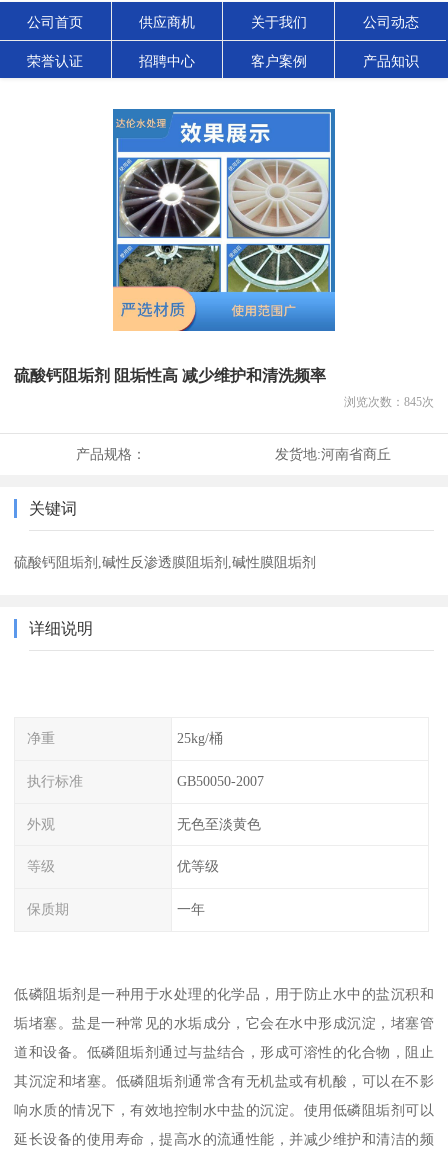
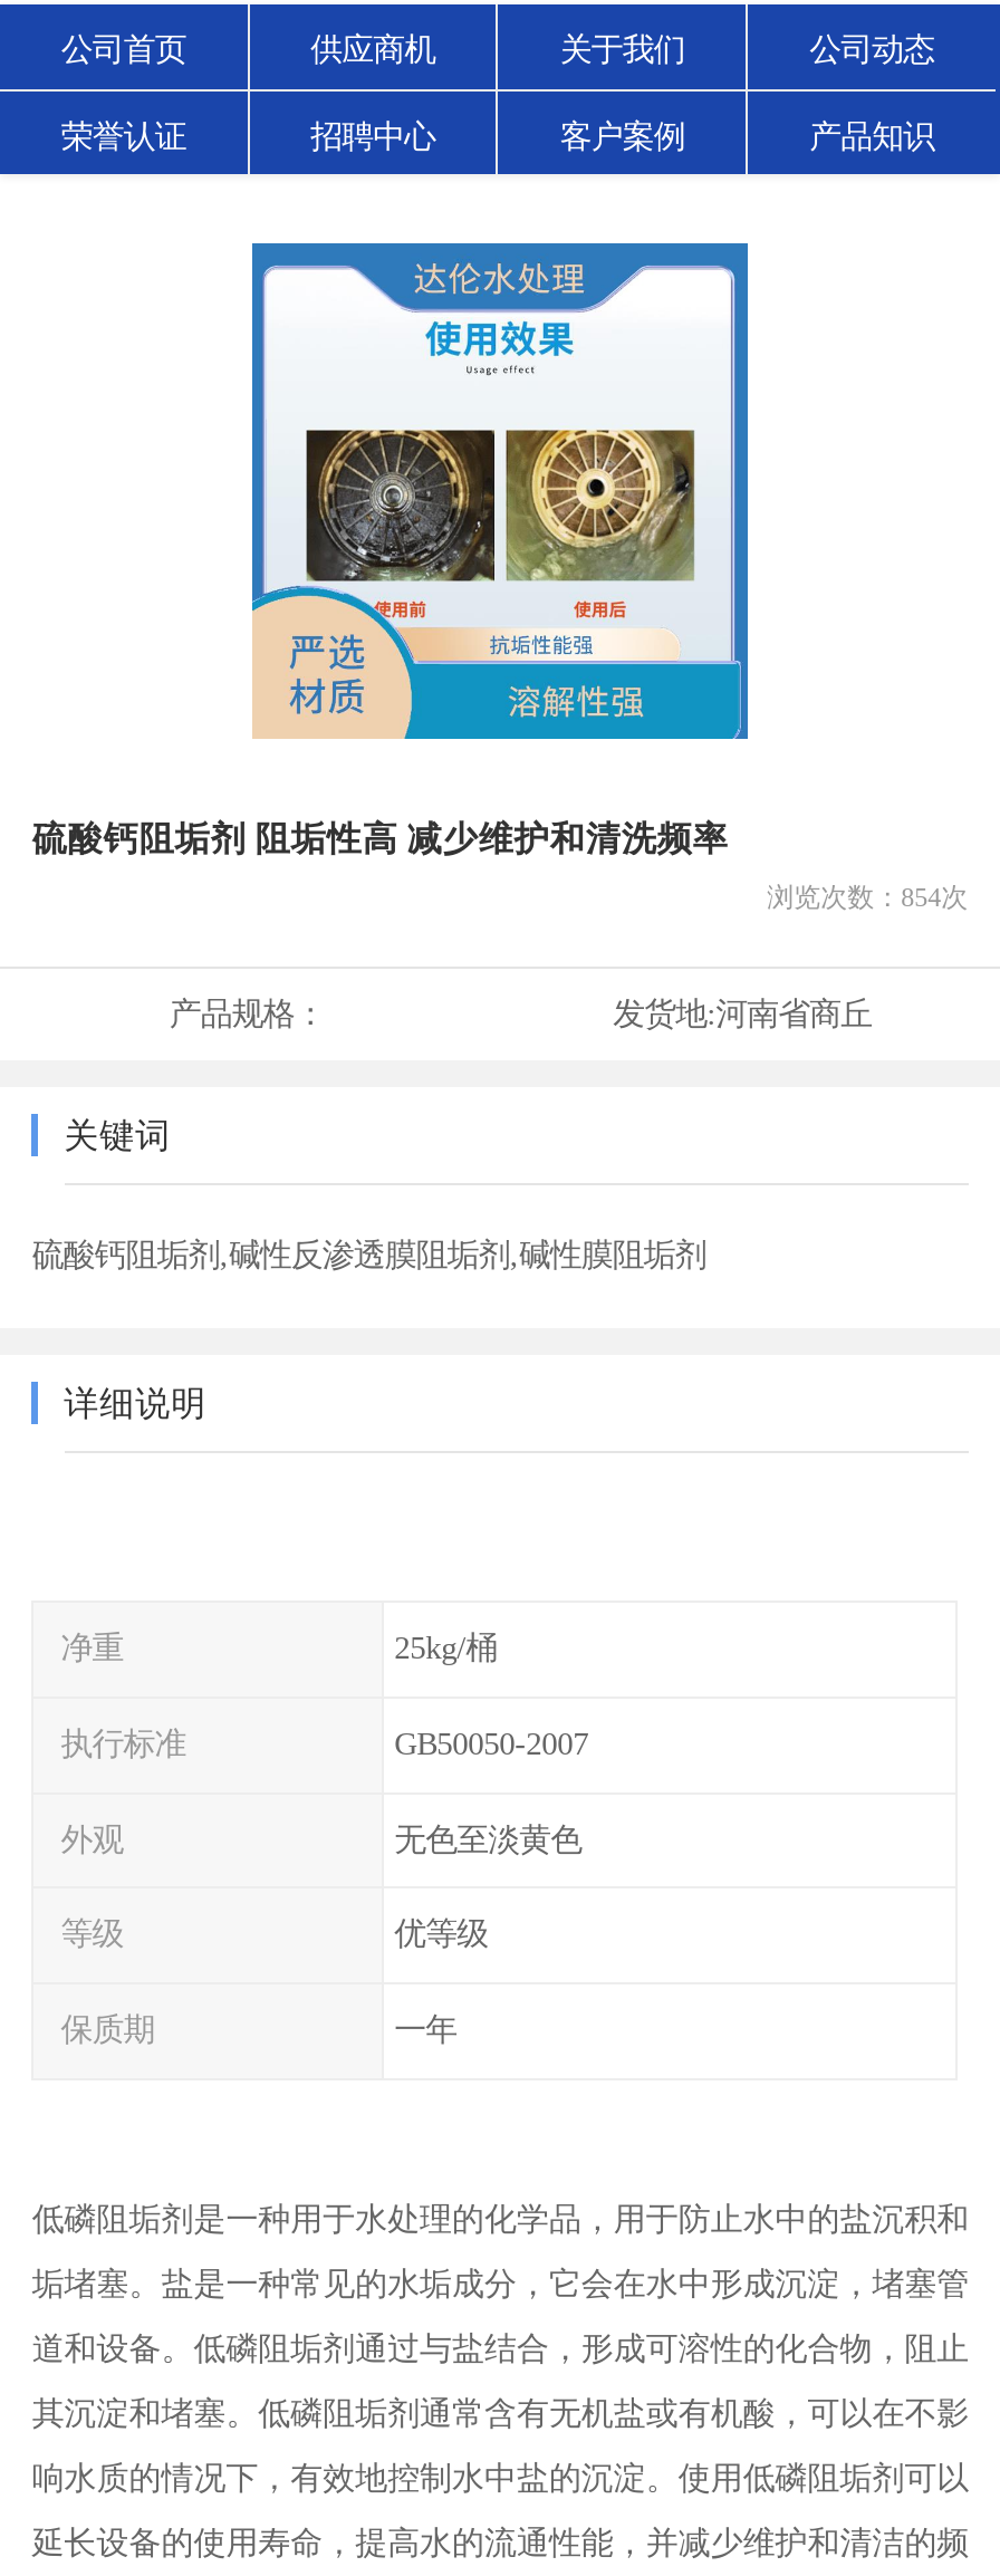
[112,112,335,332] [image] -> [252,250,748,739] [image]
[344,395,434,409] 浏览次数：845次 -> [767,882,968,913] 浏览次数：854次

